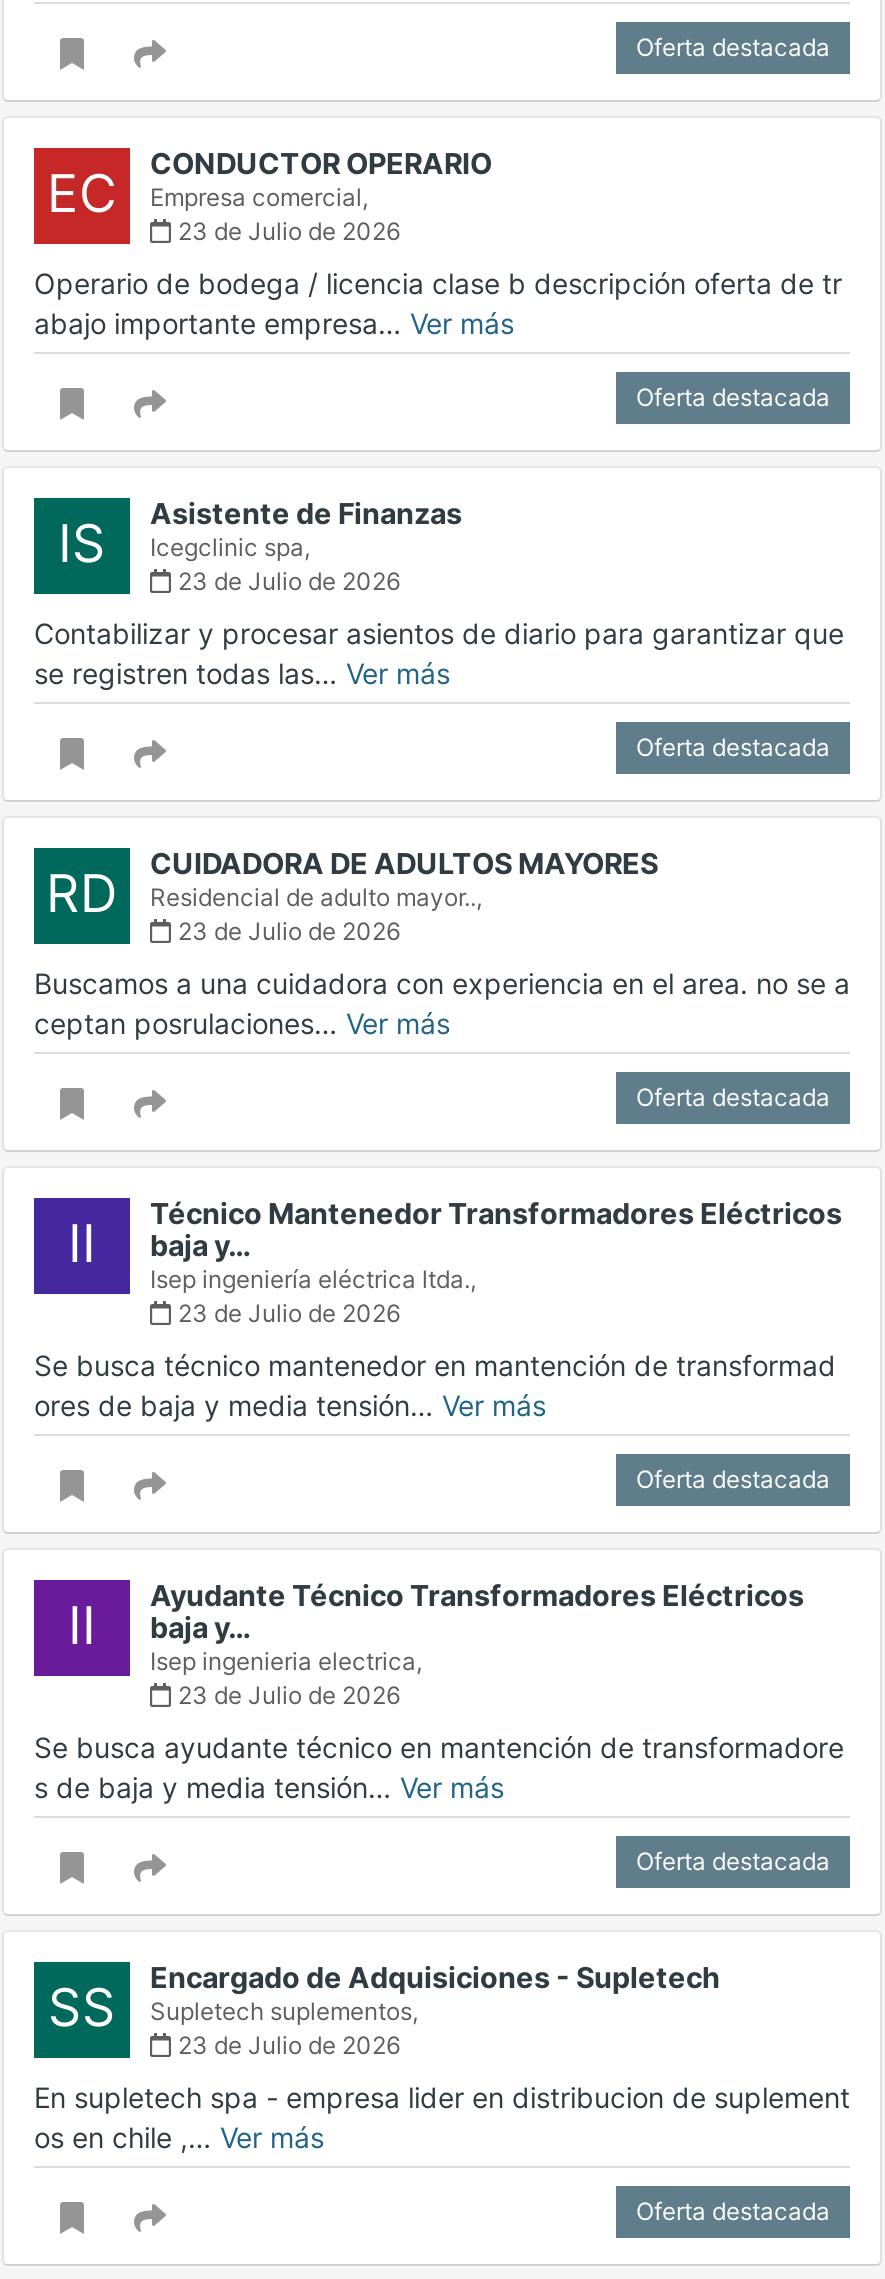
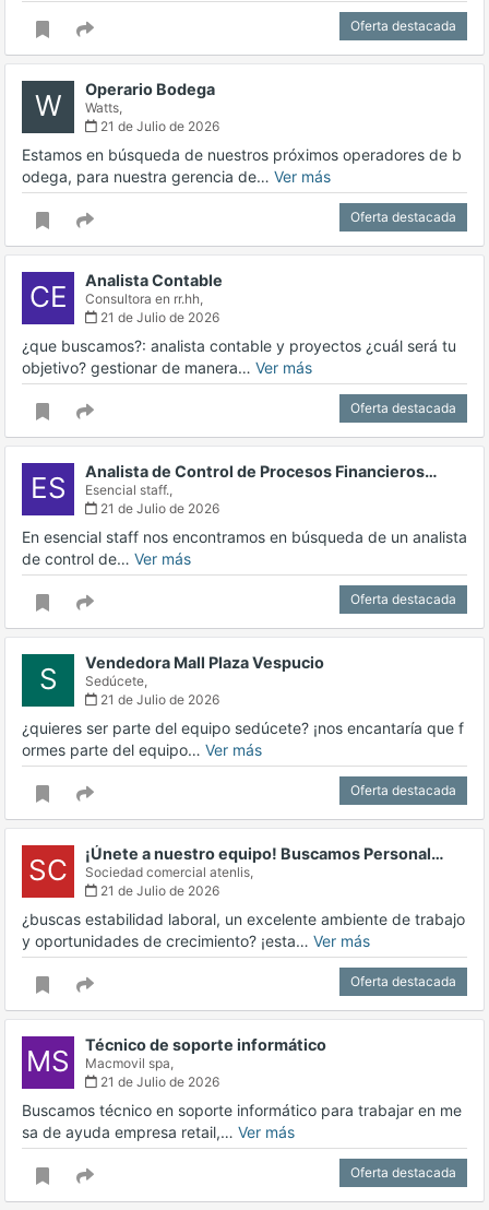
[47,146,492,246] EC | CONDUCTOR OPERARIO | Empresa comercial, | 23 de Julio de 2026 -> [34,80,219,134] W | Operario Bodega | Watts, | 21 de Julio de 2026
[34,266,842,340] Operario de bodega / licencia clase b descripción oferta de tr | abajo importante empresa… Ver más -> [22,145,462,186] Estamos en búsqueda de nuestros próximos operadores de b | odega, para nuestra gerencia de… Ver más
[58,496,462,596] IS | Asistente de Finanzas | Icegclinic spa, | 23 de Julio de 2026 -> [29,271,223,325] CE | Analista Contable | Consultora en rr.hh, | 21 de Julio de 2026
[34,616,844,690] Contabilizar y procesar asientos de diario para garantizar que | se registren todas las… Ver más -> [22,336,456,377] ¿que buscamos?: analista contable y proyectos ¿cuál será tu | objetivo? gestionar de manera… Ver más
[46,846,658,946] RD | CUIDADORA DE ADULTOS MAYORES | Residencial de adulto mayor.., | 23 de Julio de 2026 -> [30,462,438,517] ES | Analista de Control de Procesos Financieros… | Esencial staff., | 21 de Julio de 2026
[34,966,850,1040] Buscamos a una cuidadora con experiencia en el area. no se a | ceptan posrulaciones… Ver más -> [22,527,467,568] En esencial staff nos encontramos en búsqueda de un analista | de control de… Ver más
[68,1196,842,1328] II | Técnico Mantenedor Transformadores Eléctricos | baja y… | Isep ingeniería eléctrica ltda., | 23 de Julio de 2026 -> [39,653,324,708] S | Vendedora Mall Plaza Vespucio | Sedúcete, | 21 de Julio de 2026
[34,1348,836,1422] Se busca técnico mantenedor en mantención de transformad | ores de baja y media tensión… Ver más -> [22,719,464,759] ¿quieres ser parte del equipo sedúcete? ¡nos encantaría que f | ormes parte del equipo… Ver más
[68,1578,804,1710] II | Ayudante Técnico Transformadores Eléctricos | baja y… | Isep ingenieria electrica, | 23 de Julio de 2026 -> [28,844,444,899] SC | ¡Únete a nuestro equipo! Buscamos Personal… | Sociedad comercial atenlis, | 21 de Julio de 2026
[34,1730,844,1804] Se busca ayudante técnico en mantención de transformadore | s de baja y media tensión… Ver más -> [22,910,465,950] ¿buscas estabilidad laboral, un excelente ambiente de trabajo | y oportunidades de crecimiento? ¡esta… Ver más
[48,1960,720,2060] SS | Encargado de Adquisiciones - Supletech | Supletech suplementos, | 23 de Julio de 2026 -> [26,1035,326,1090] MS | Técnico de soporte informático | Macmovil spa, | 21 de Julio de 2026
[34,2080,850,2154] En supletech spa - empresa lider en distribucion de suplement | os en chile ,… Ver más -> [22,1101,462,1141] Buscamos técnico en soporte informático para trabajar en me | sa de ayuda empresa retail,… Ver más

